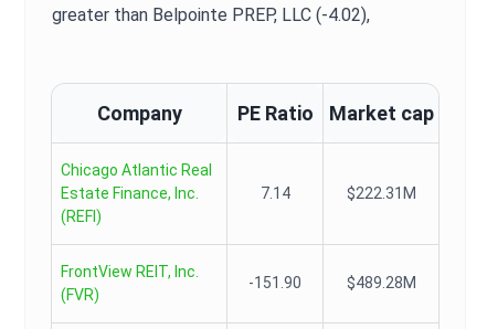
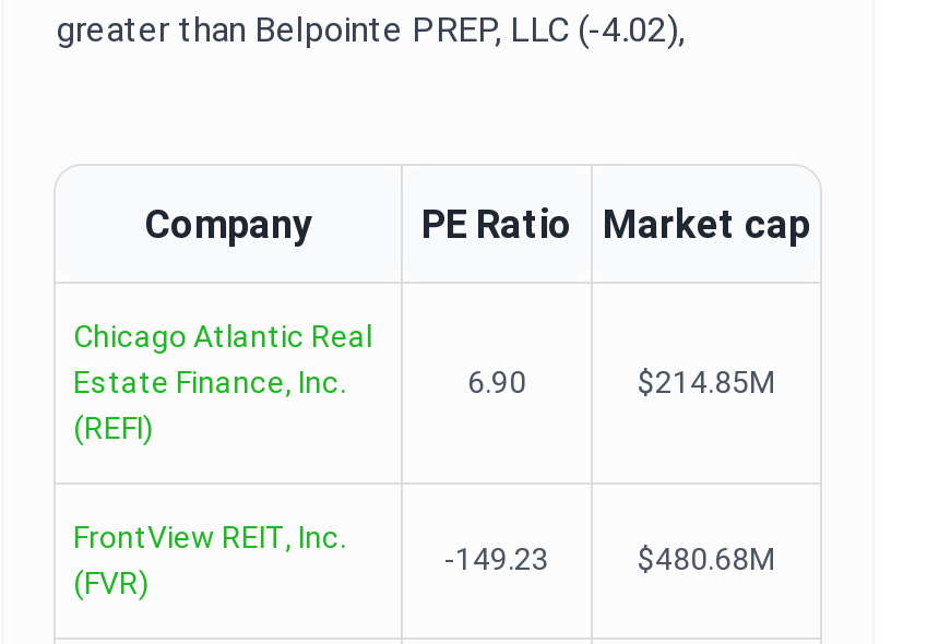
[260,184,416,202] 7.14 | $222.31M -> [467,365,775,399] 6.90 | $214.85M
[248,274,416,291] -151.90 | $489.28M -> [444,541,775,576] -149.23 | $480.68M

